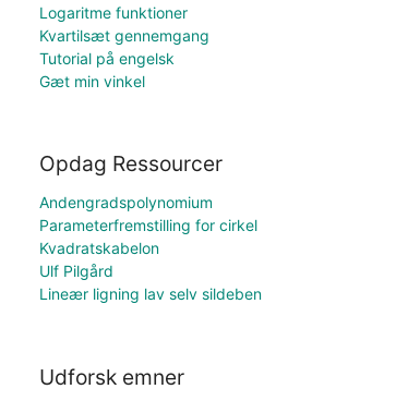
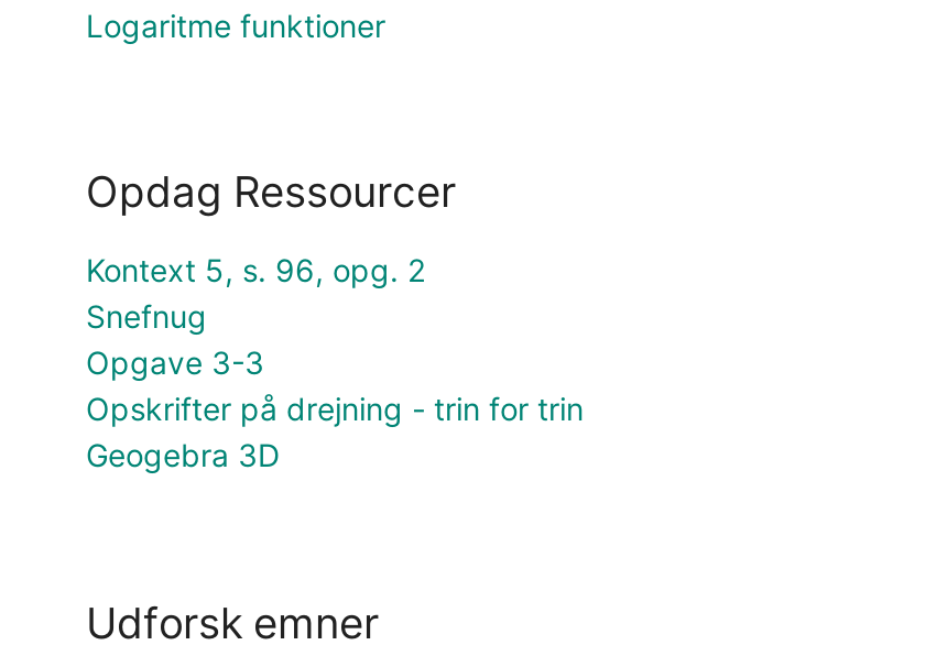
[39,26,209,90] Kvartilsæt gennemgang | Tutorial på engelsk | Gæt min vinkel -> none
[39,193,262,303] Andengradspolynomium | Parameterfremstilling for cirkel | Kvadratskabelon | Ulf Pilgård | Lineær ligning lav selv sildeben -> [86,252,584,474] Kontext 5, s. 96, opg. 2 | Snefnug | Opgave 3-3 | Opskrifter på drejning - trin for trin | Geogebra 3D

